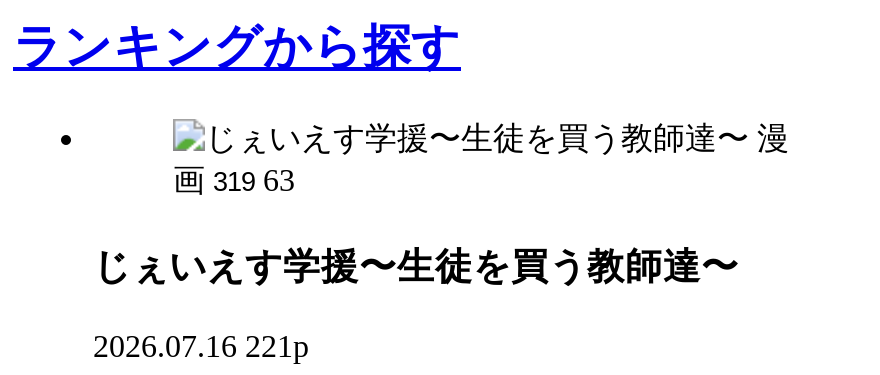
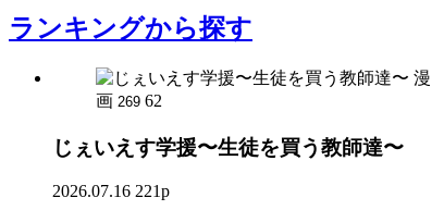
[173,163,295,197] 画 319 63 -> [96,91,162,110] 画 269 62

